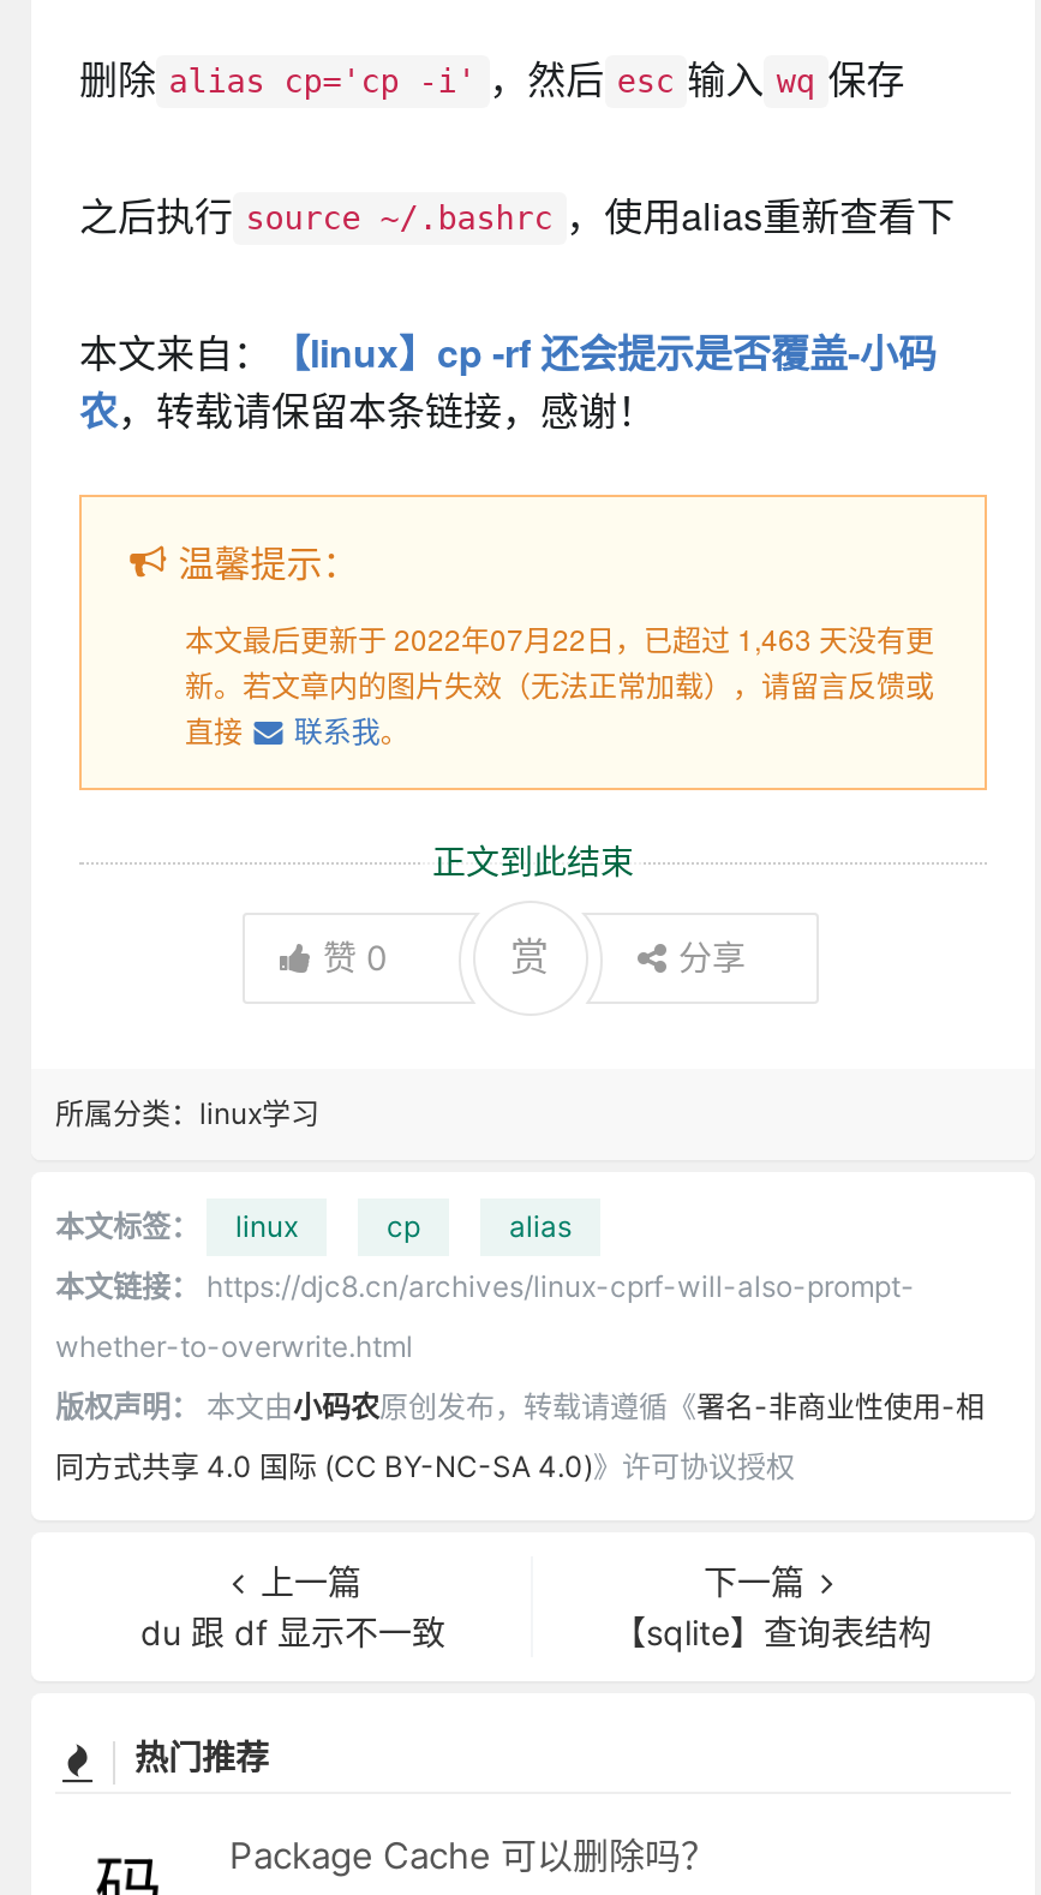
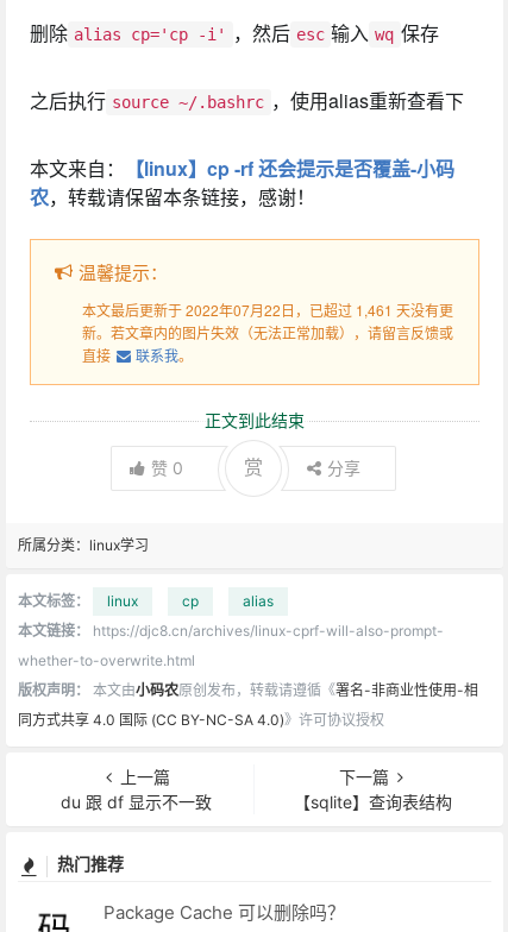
[185,616,934,657] 本文最后更新于 2022年07月22日，已超过 1,463 天没有更 -> [82,299,453,319] 本文最后更新于 2022年07月22日，已超过 1,461 天没有更

